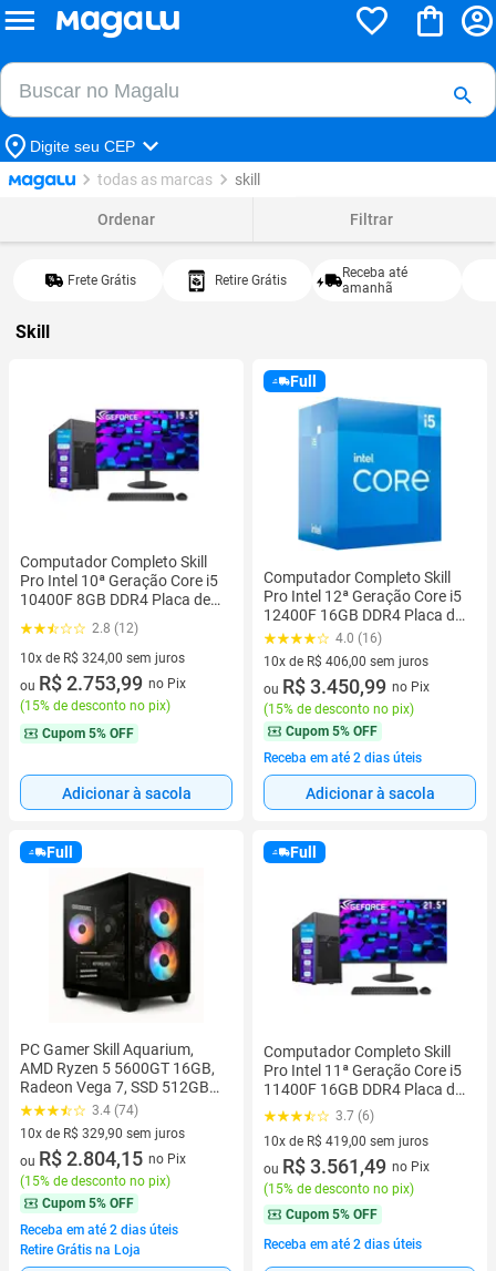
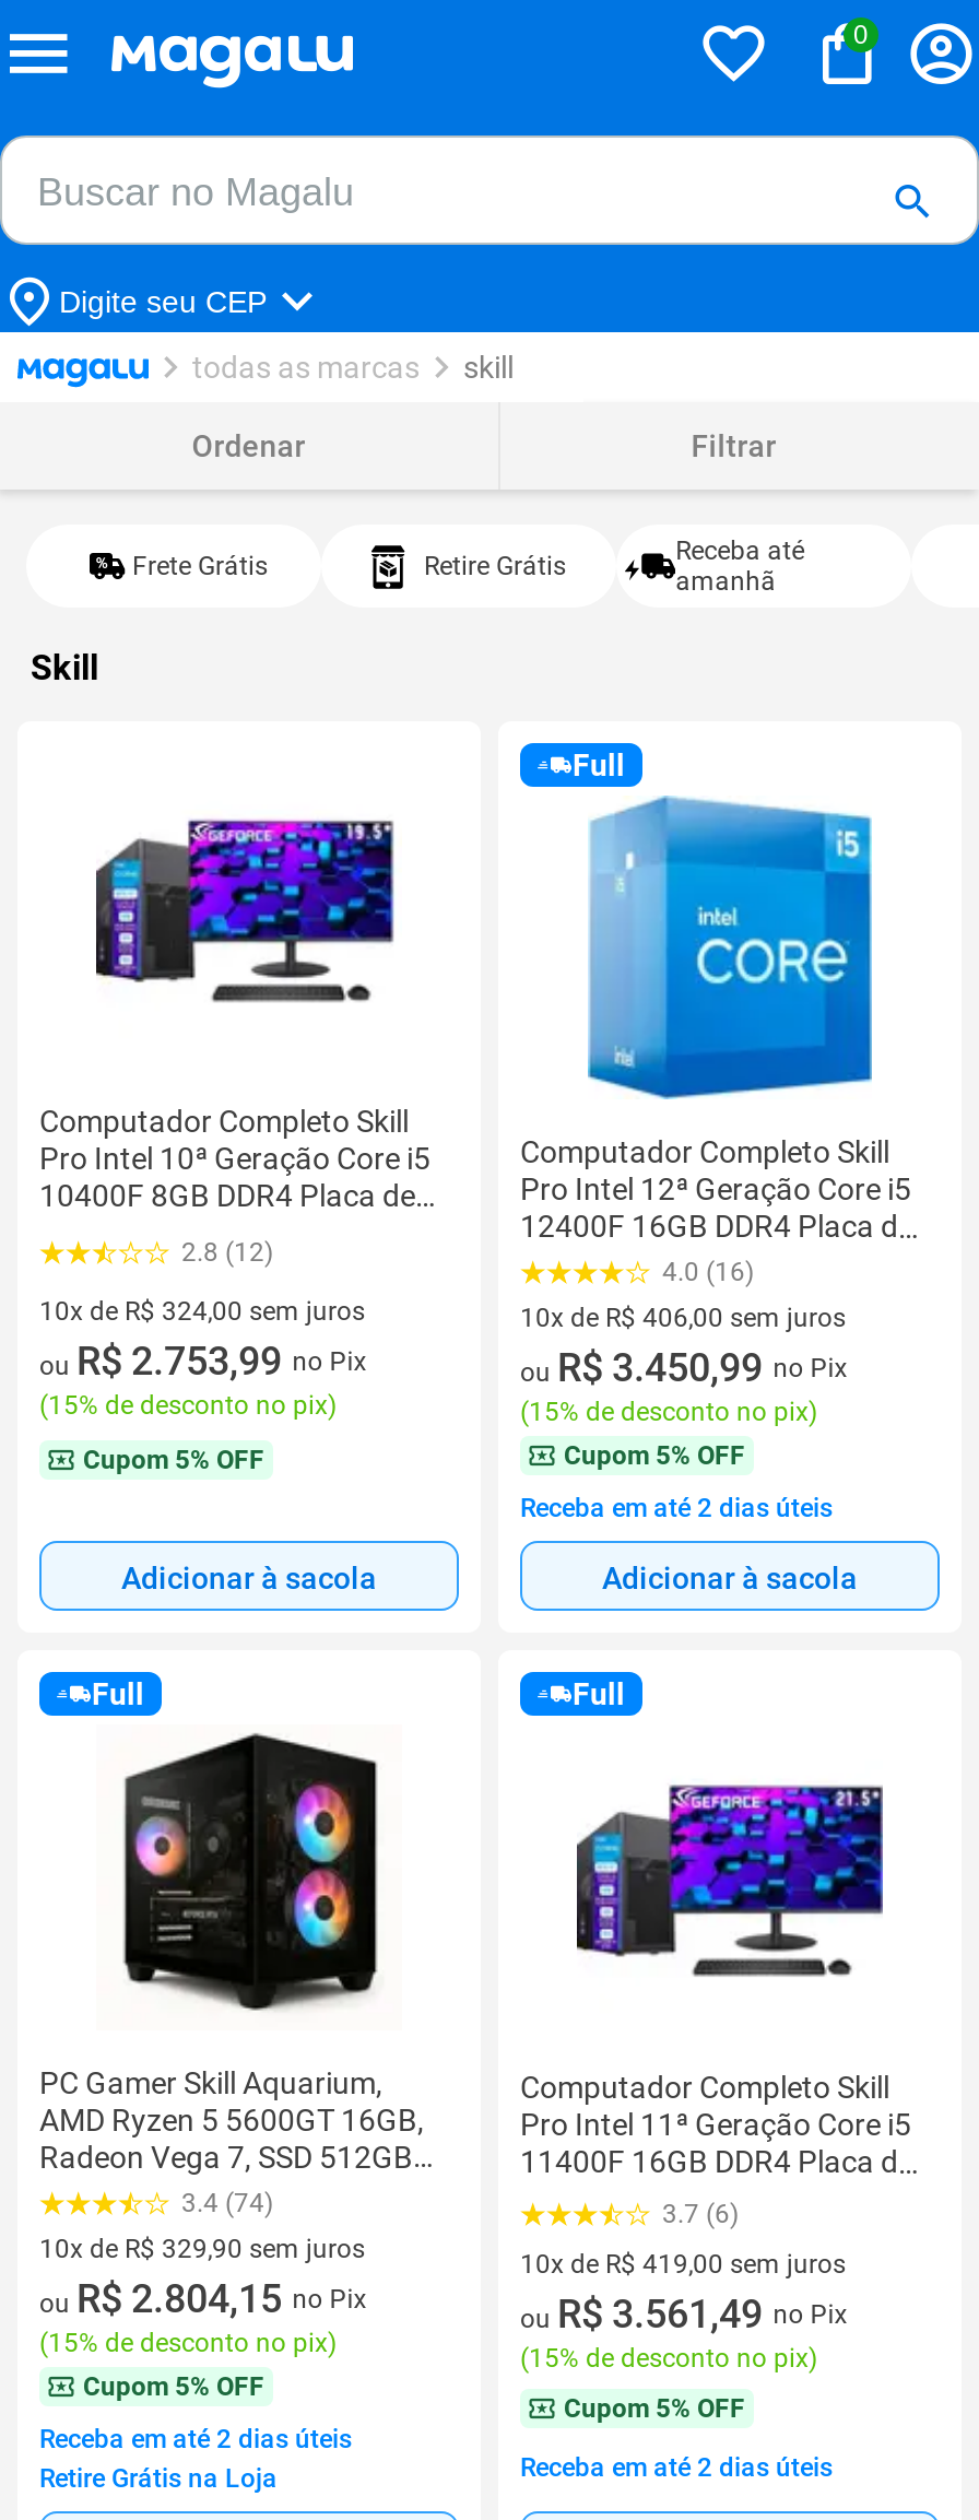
none -> [853,20,869,50] 0

